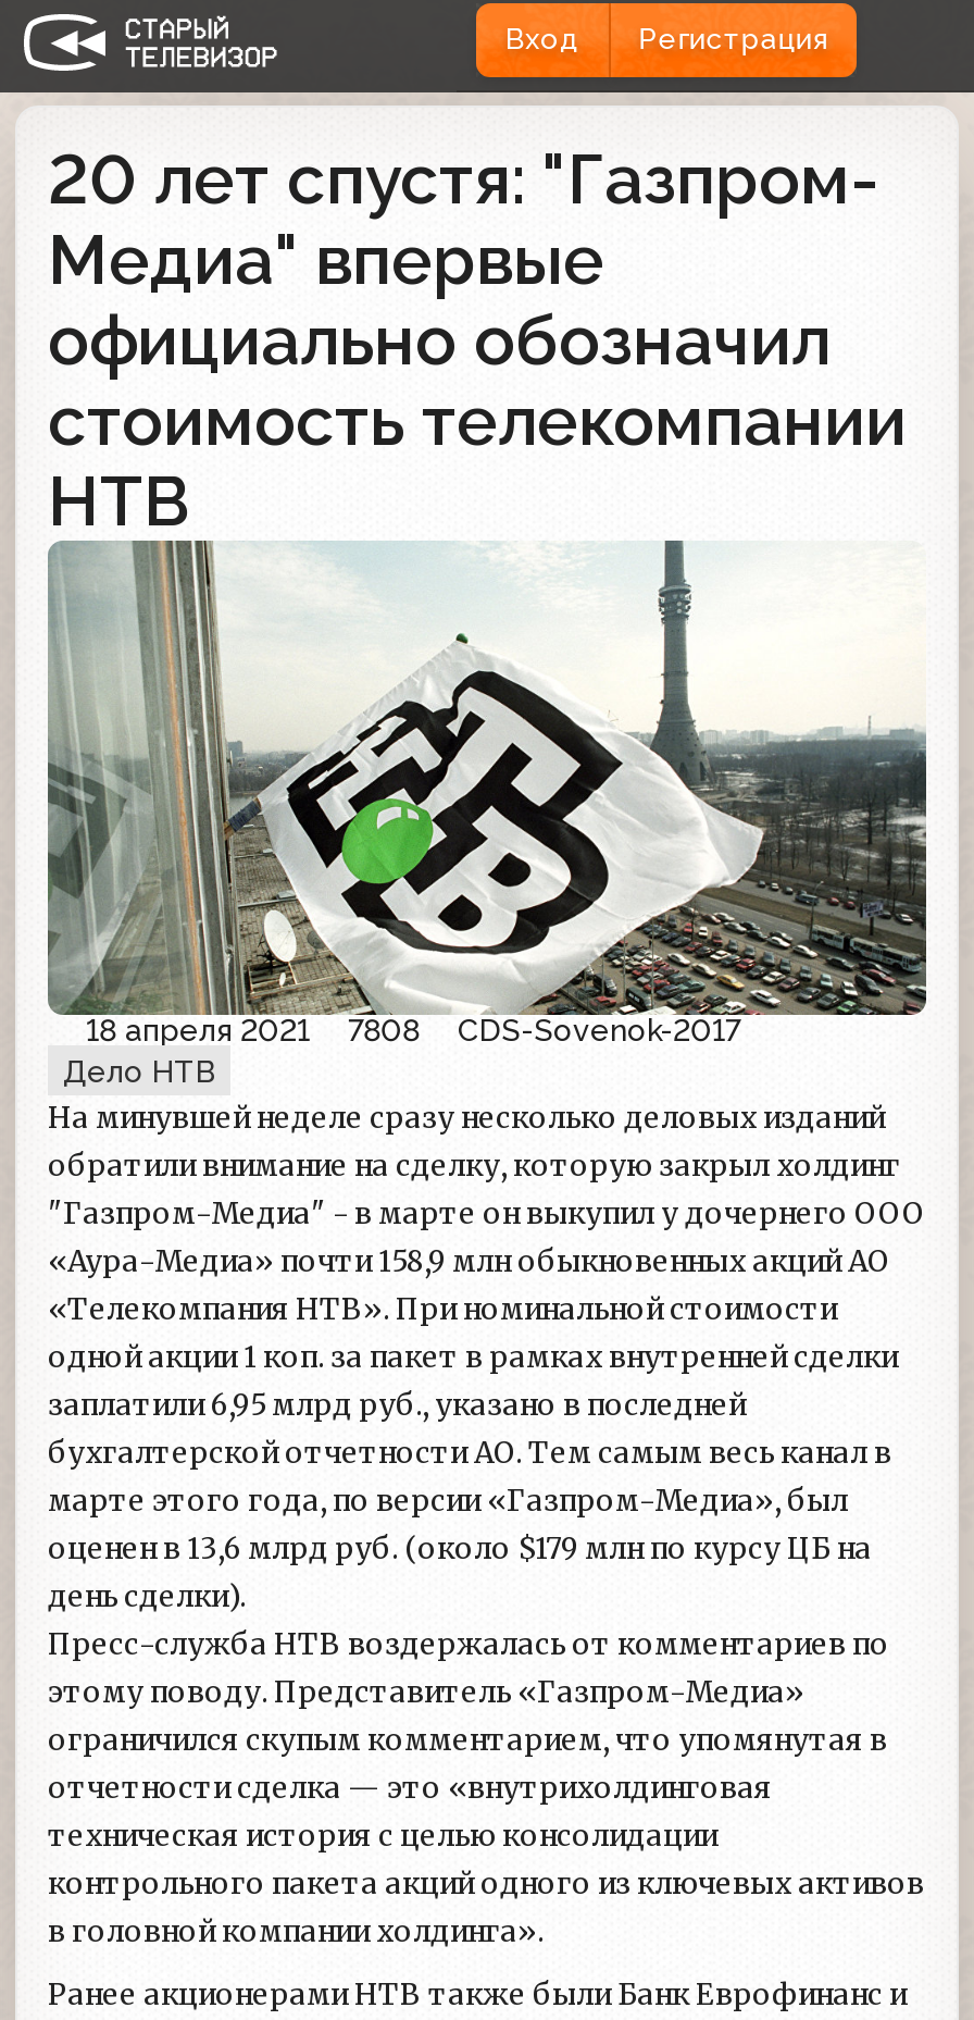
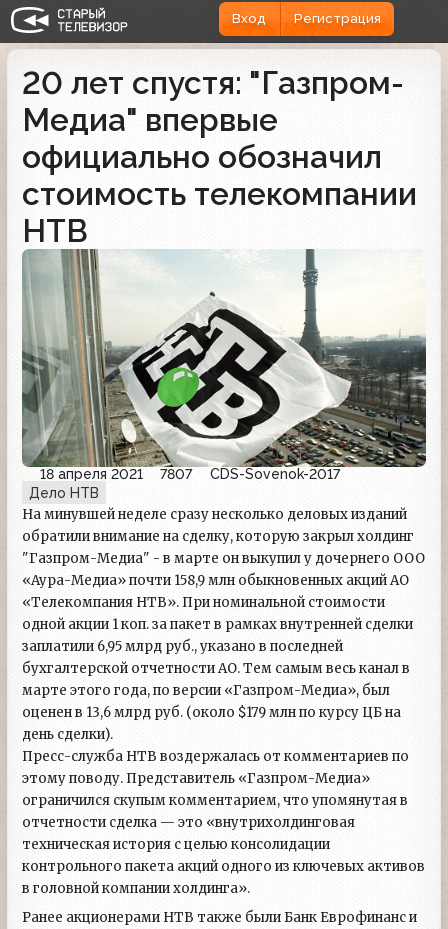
[86,1013,740,1048] 18 апреля 2021 7808 CDS-Sovenok-2017 -> [39,466,339,482] 18 апреля 2021 7807 CDS-Sovenok-2017

